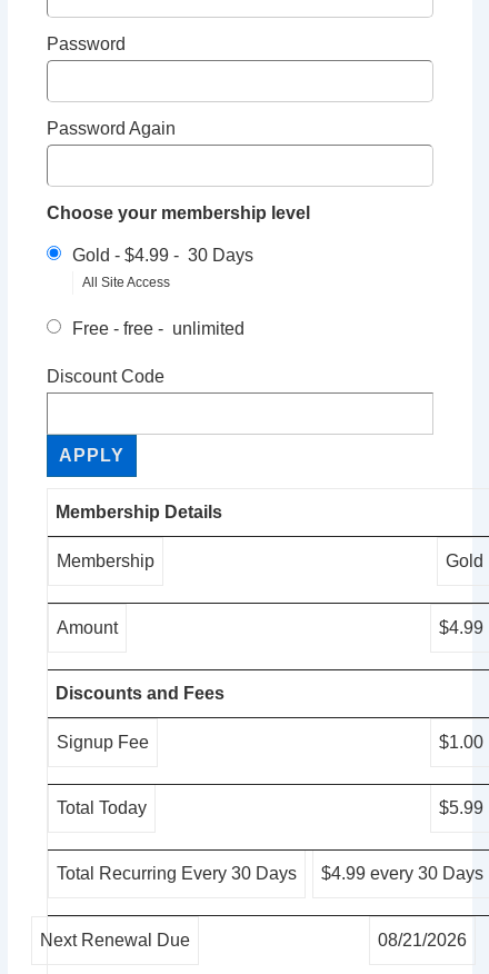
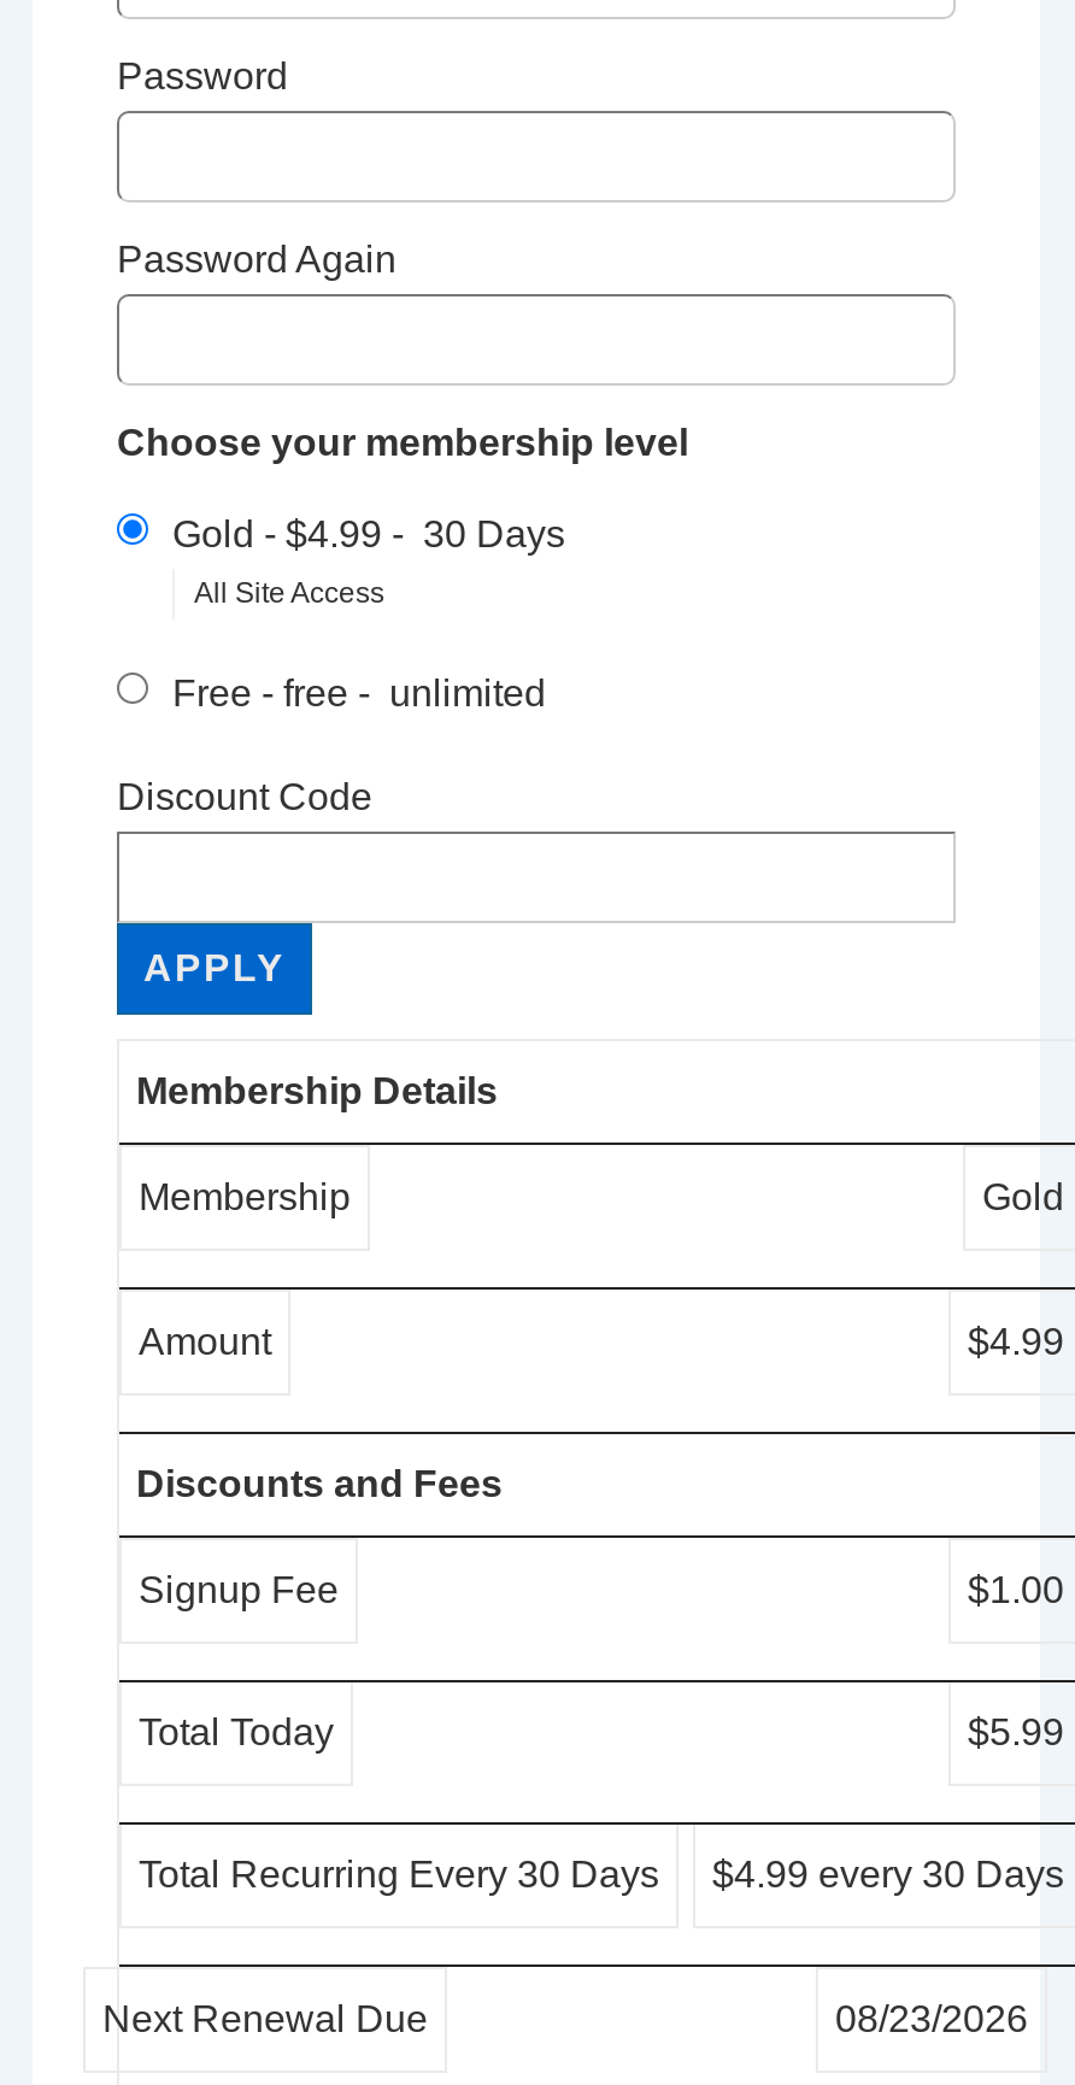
[378,931,467,950] 08/21/2026 -> [835,1998,1028,2039] 08/23/2026

